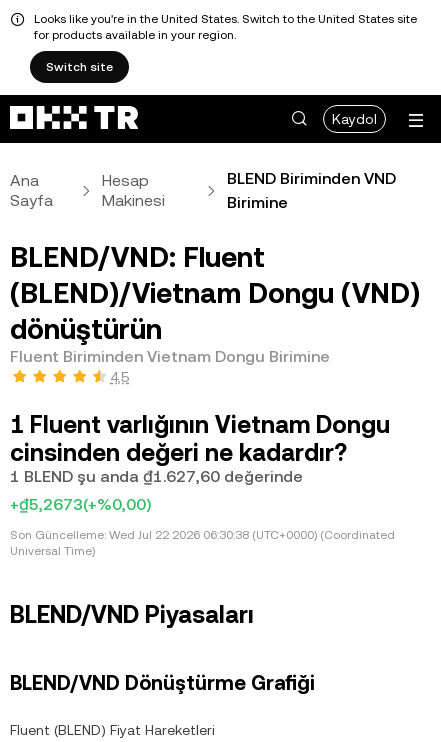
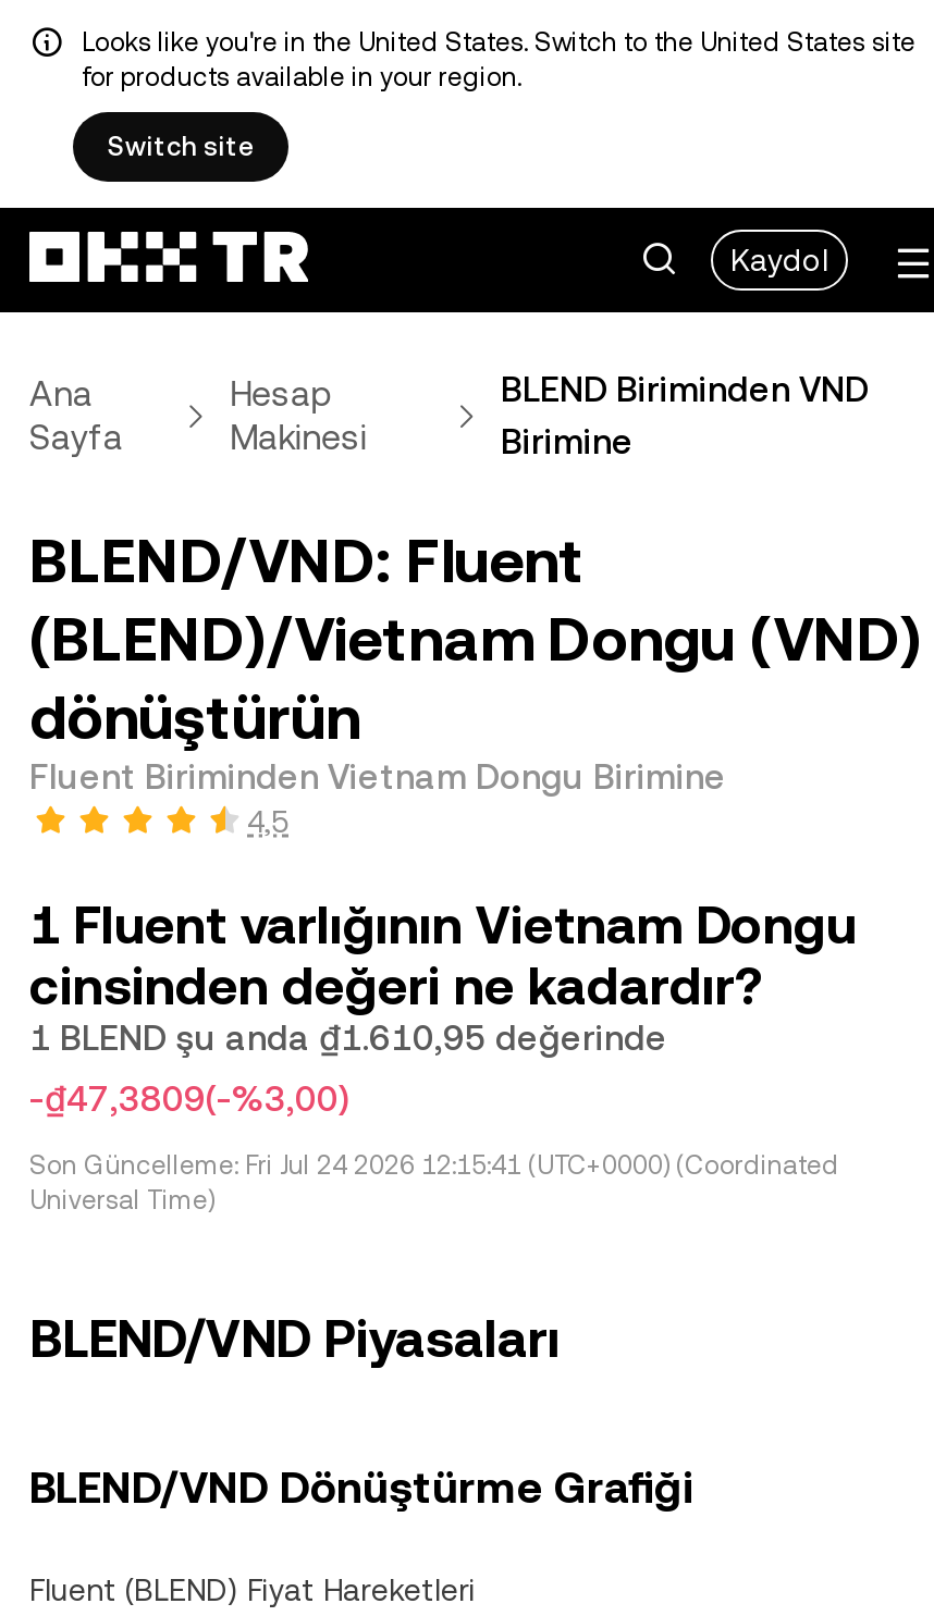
[10,467,303,486] 1 BLEND şu anda ₫1.627,60 değerinde -> [29,1017,667,1059] 1 BLEND şu anda ₫1.610,95 değerinde
[10,495,151,514] +₫5,2673(+%0,00) -> [29,1078,349,1120] -₫47,3809(-%3,00)
[10,528,395,542] Son Güncelleme: Wed Jul 22 2026 06:30:38 (UTC+0000) (Coordinated -> [29,1150,839,1181] Son Güncelleme: Fri Jul 24 2026 12:15:41 (UTC+0000) (Coordinated

